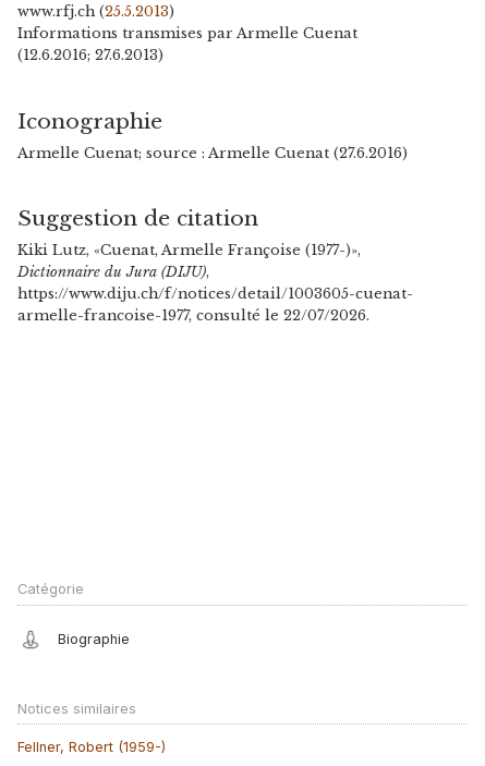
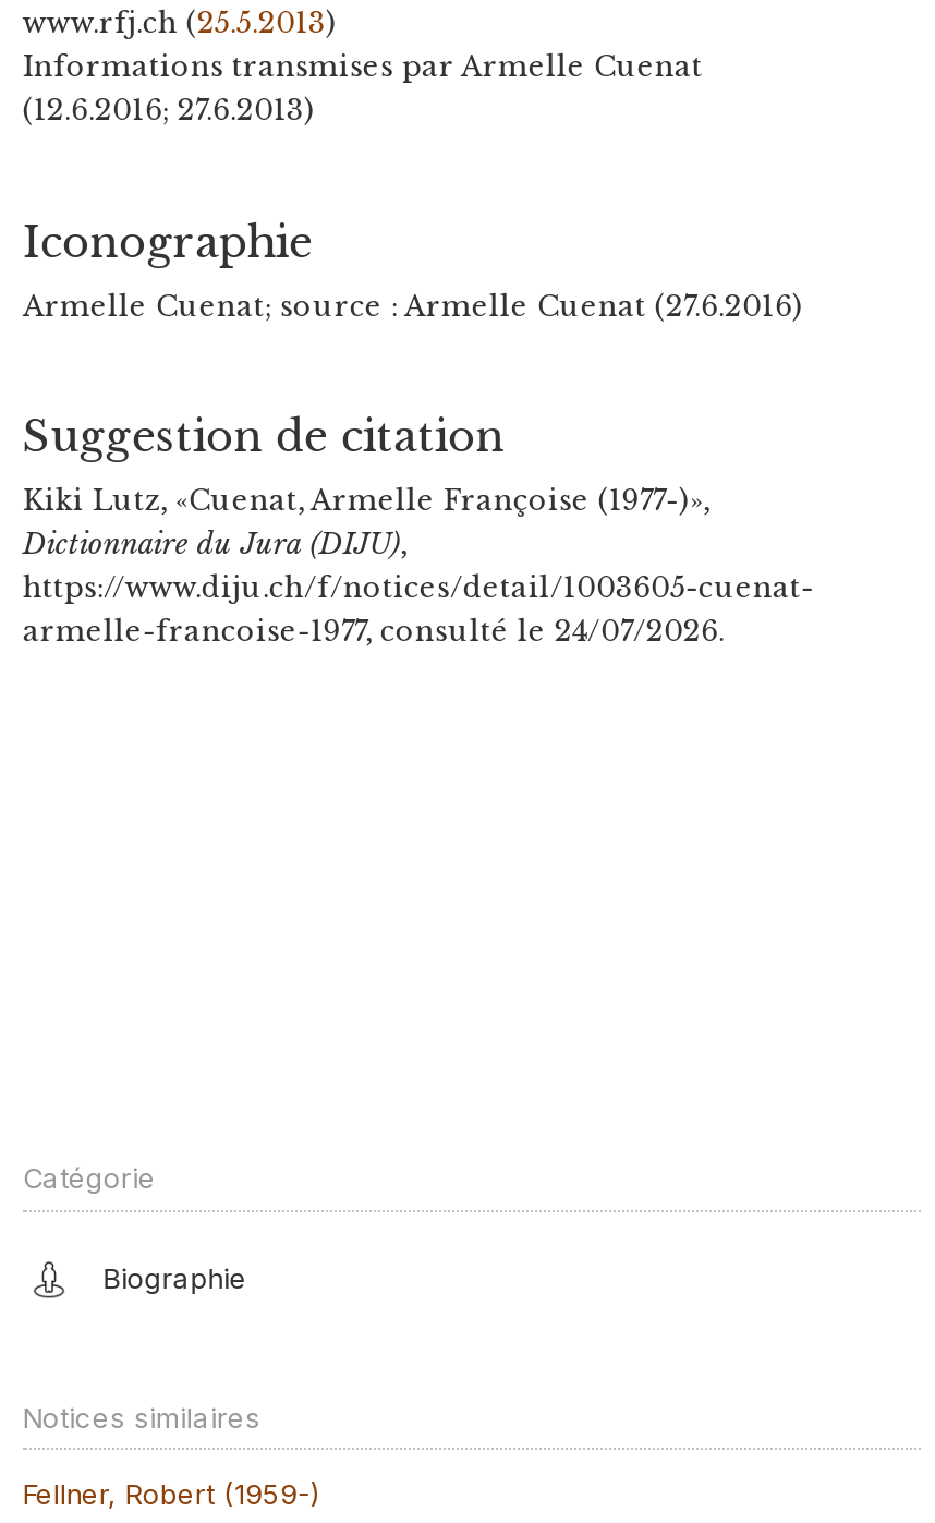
[17,307,369,324] armelle-francoise-1977, consulté le 22/07/2026. -> [23,615,724,648] armelle-francoise-1977, consulté le 24/07/2026.

